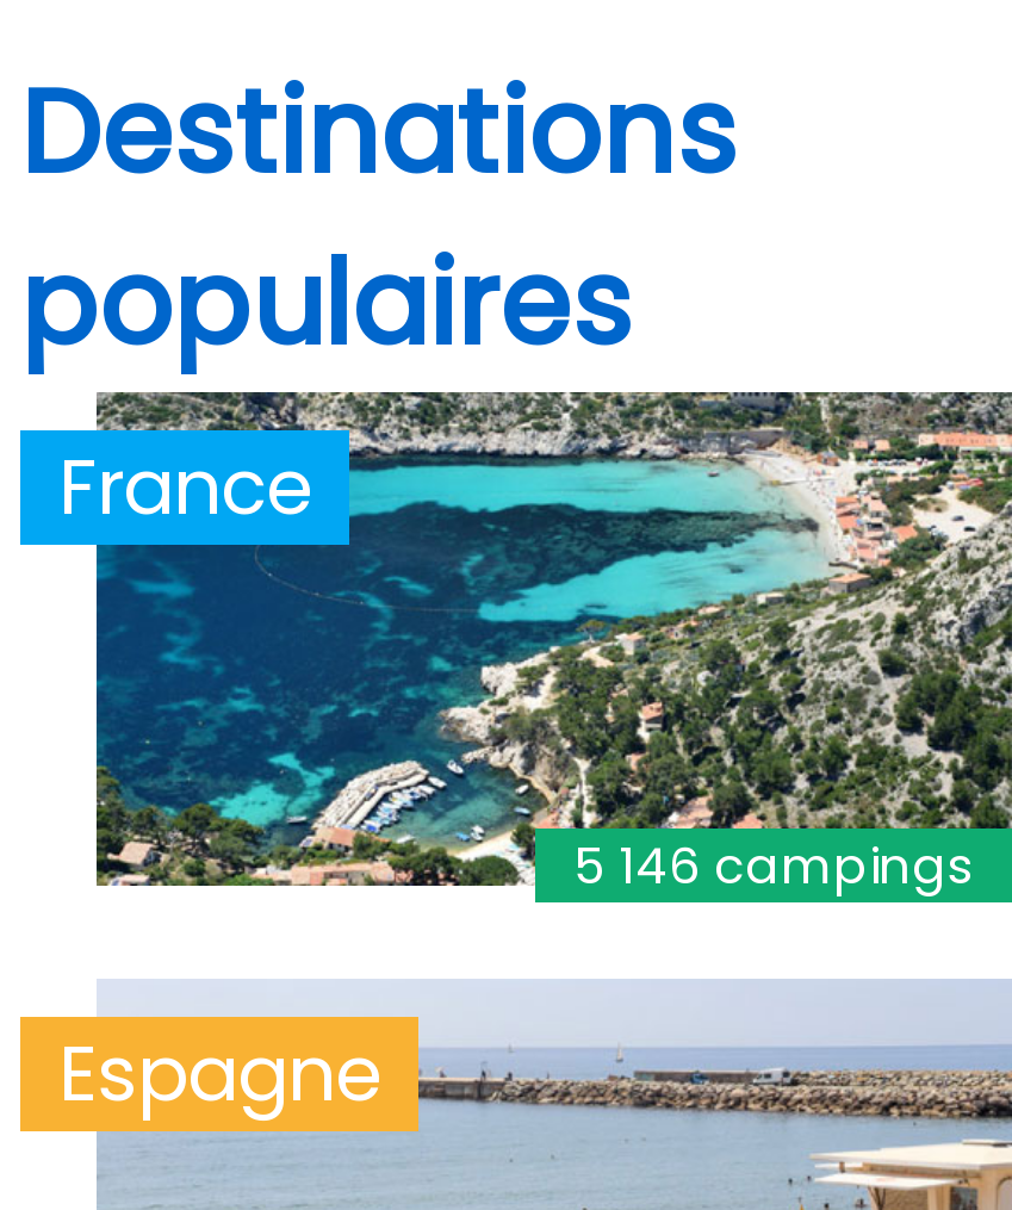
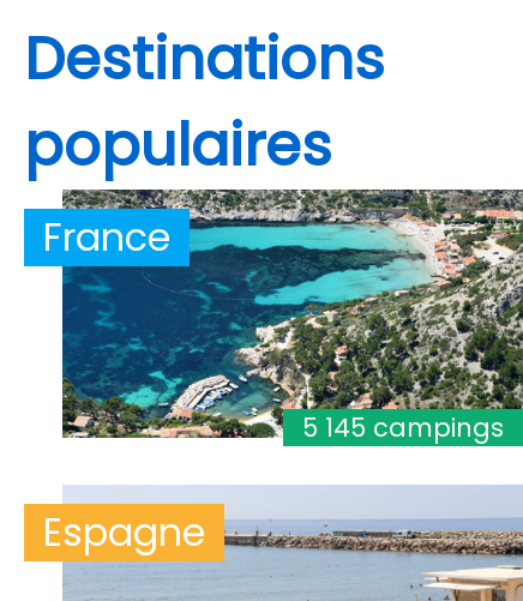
[573,831,974,901] 5 146 campings -> [302,411,504,445] 5 145 campings

